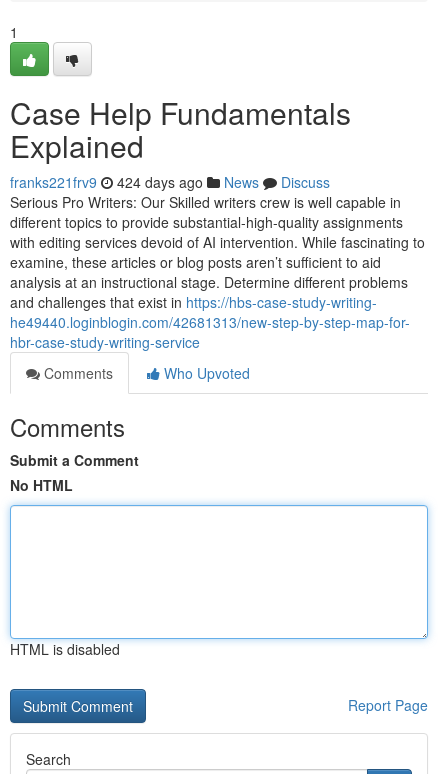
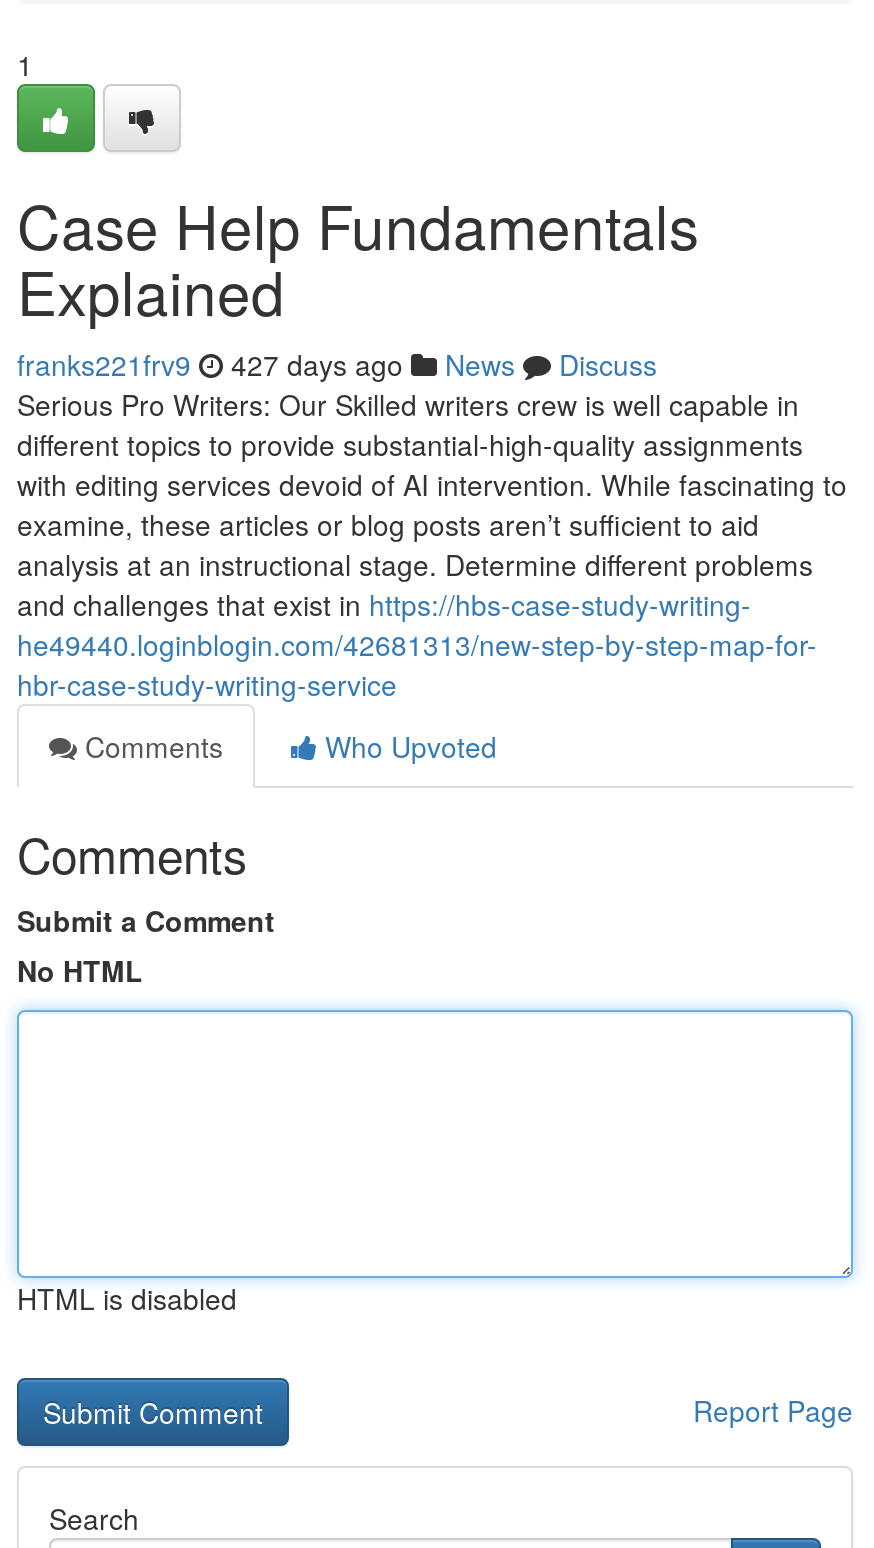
[10,172,330,192] franks221frv9 424 days ago News Discuss -> [17,344,657,384] franks221frv9 427 days ago News Discuss

